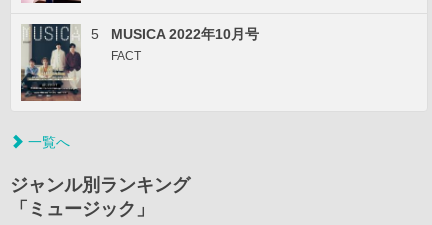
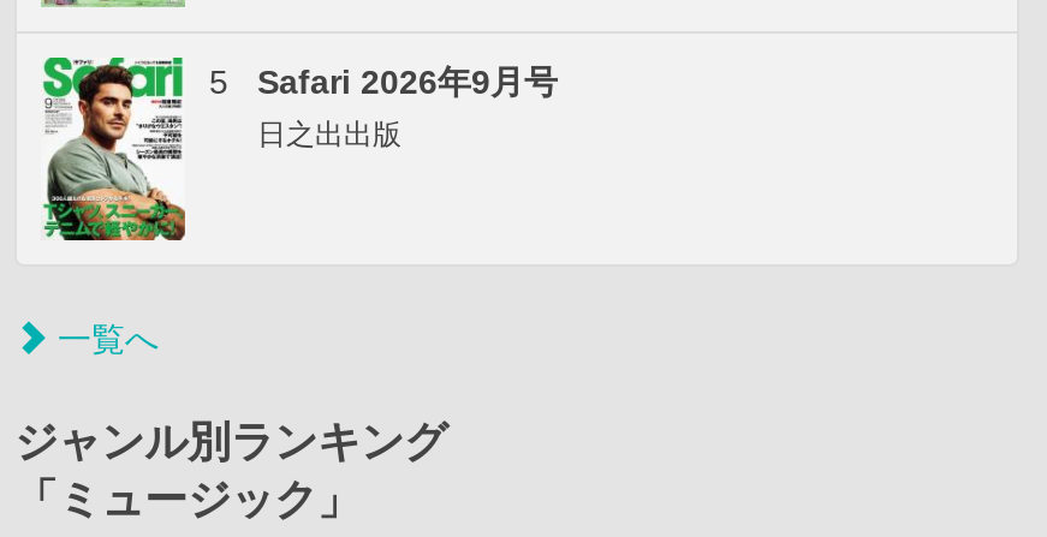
[20,23,259,102] [image] | MUSICA 2022年10月号 | FACT -> [41,55,558,243] [image] | Safari 2026年9月号 | 日之出出版

